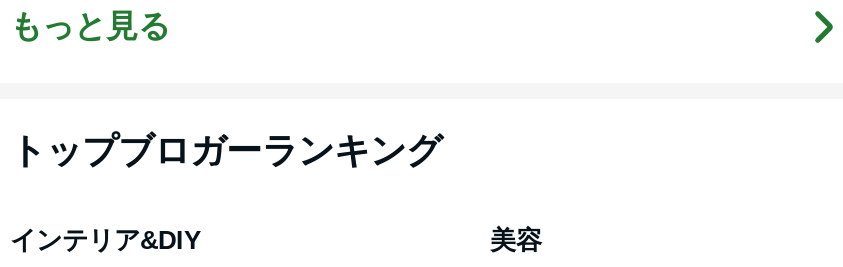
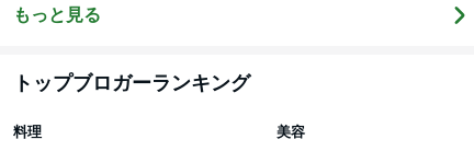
[10,225,202,255] インテリア&DIY -> [13,124,42,140] 料理

